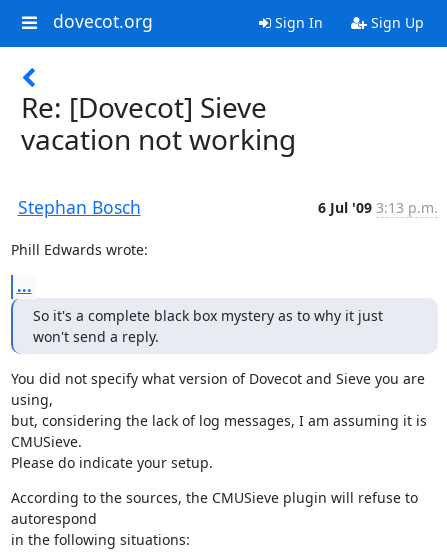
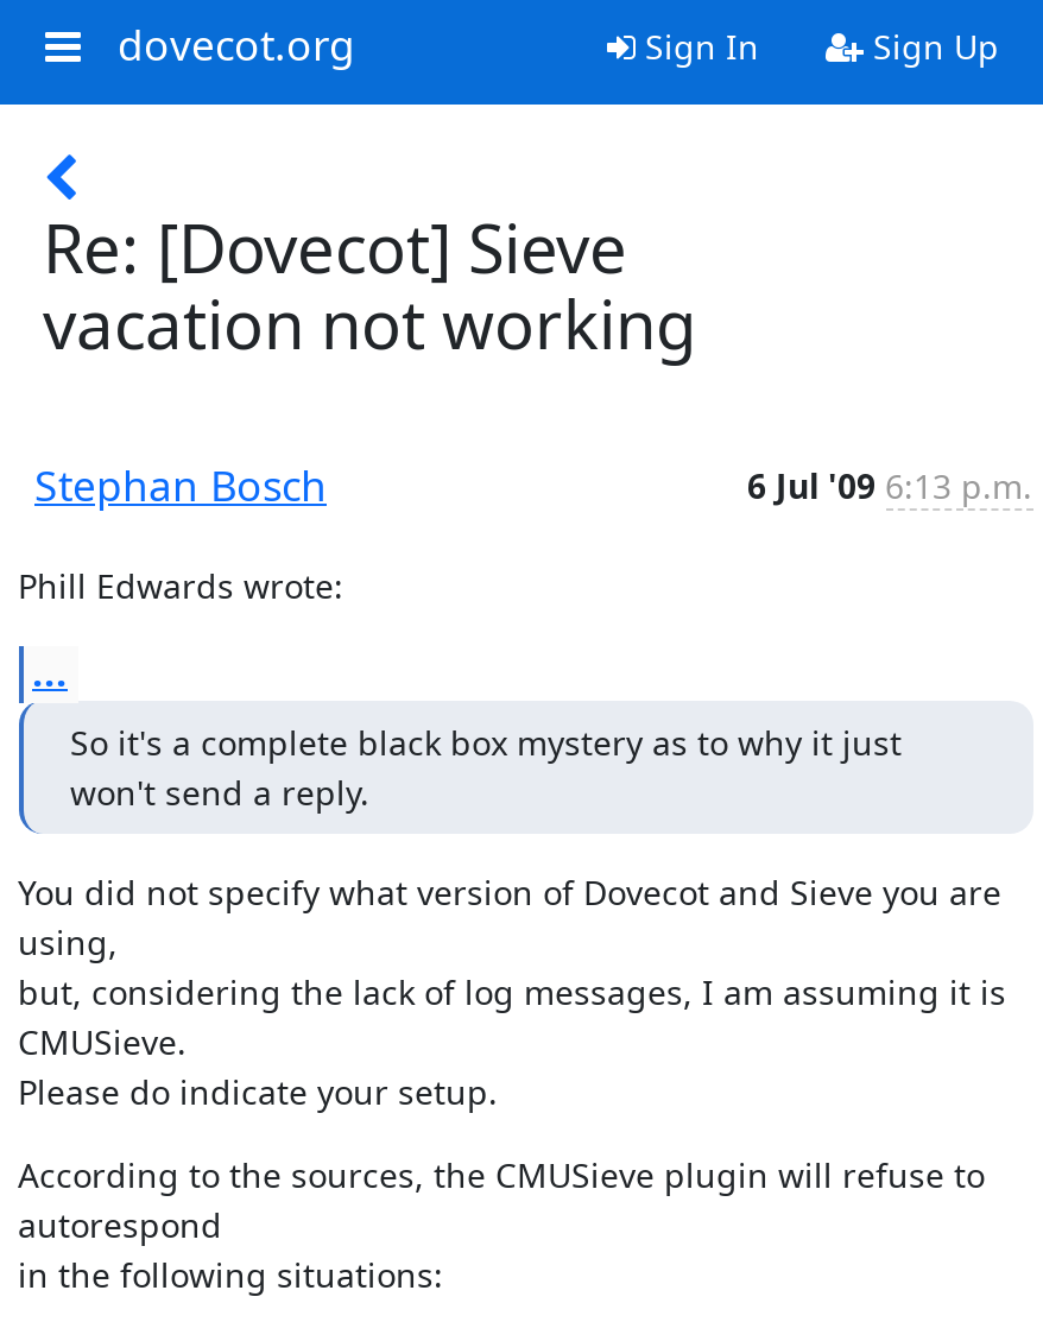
[317,198,437,217] 6 Jul '09 3:13 p.m. -> [747,463,1032,508] 6 Jul '09 6:13 p.m.

